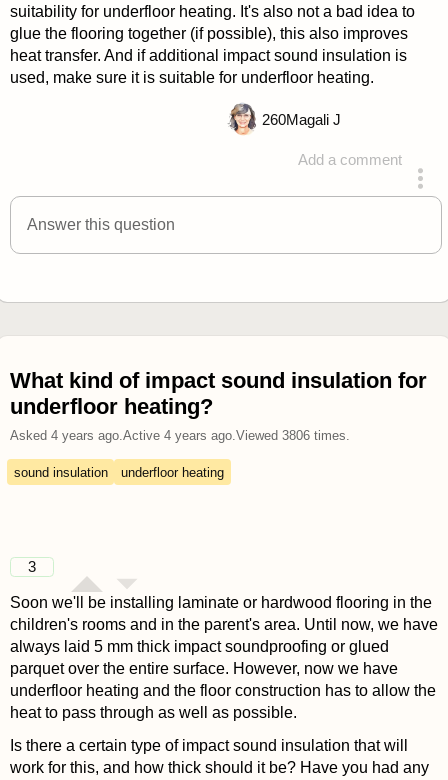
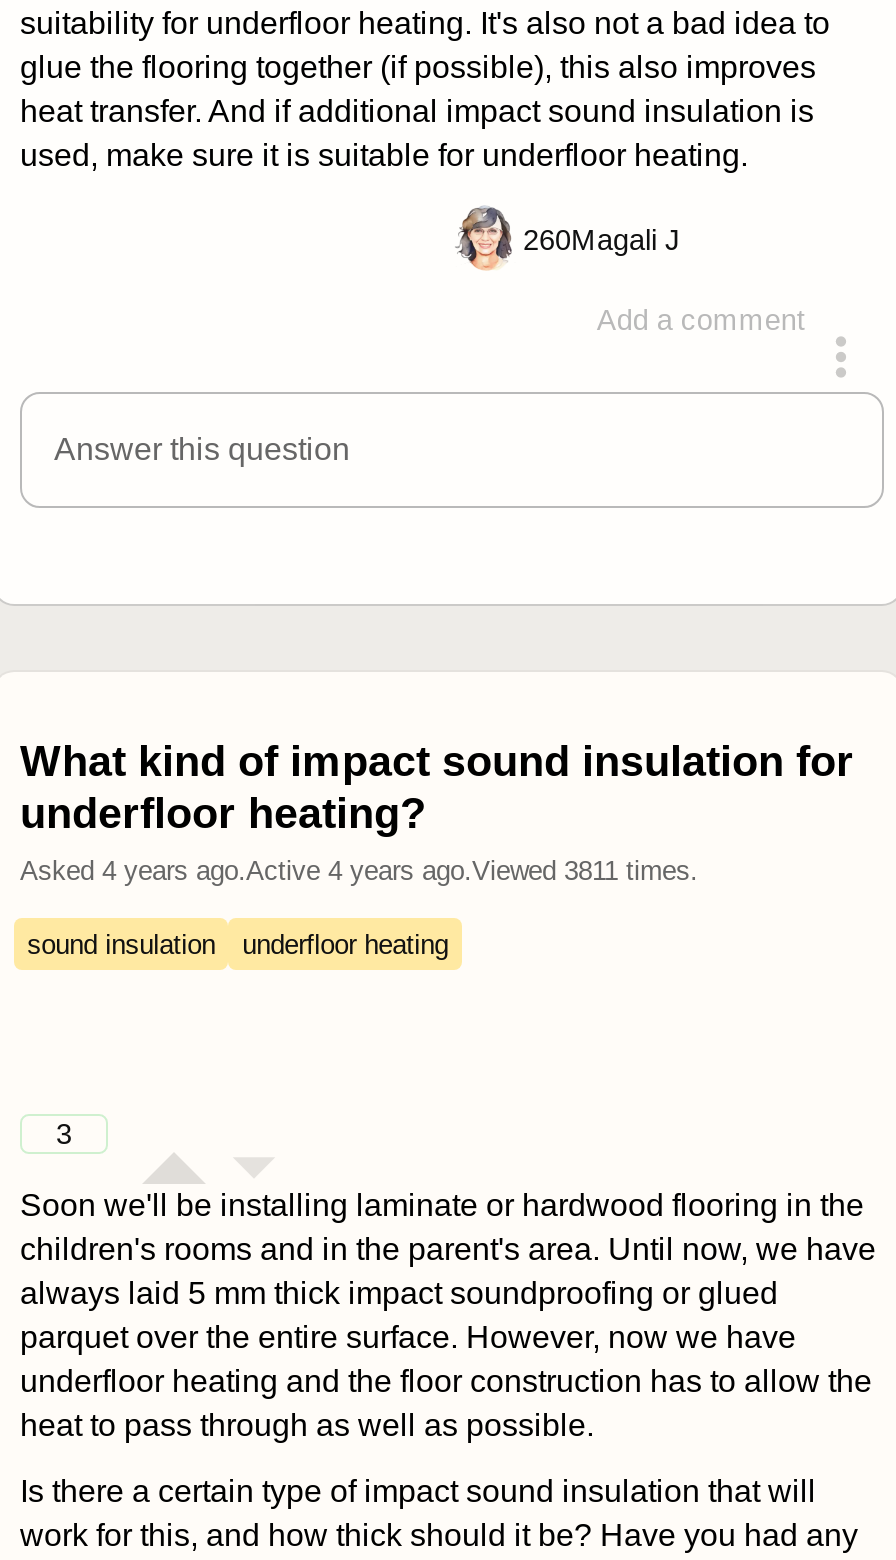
[10,428,350,443] Asked 4 years ago.Active 4 years ago.Viewed 3806 times. -> [20,856,698,886] Asked 4 years ago.Active 4 years ago.Viewed 3811 times.

